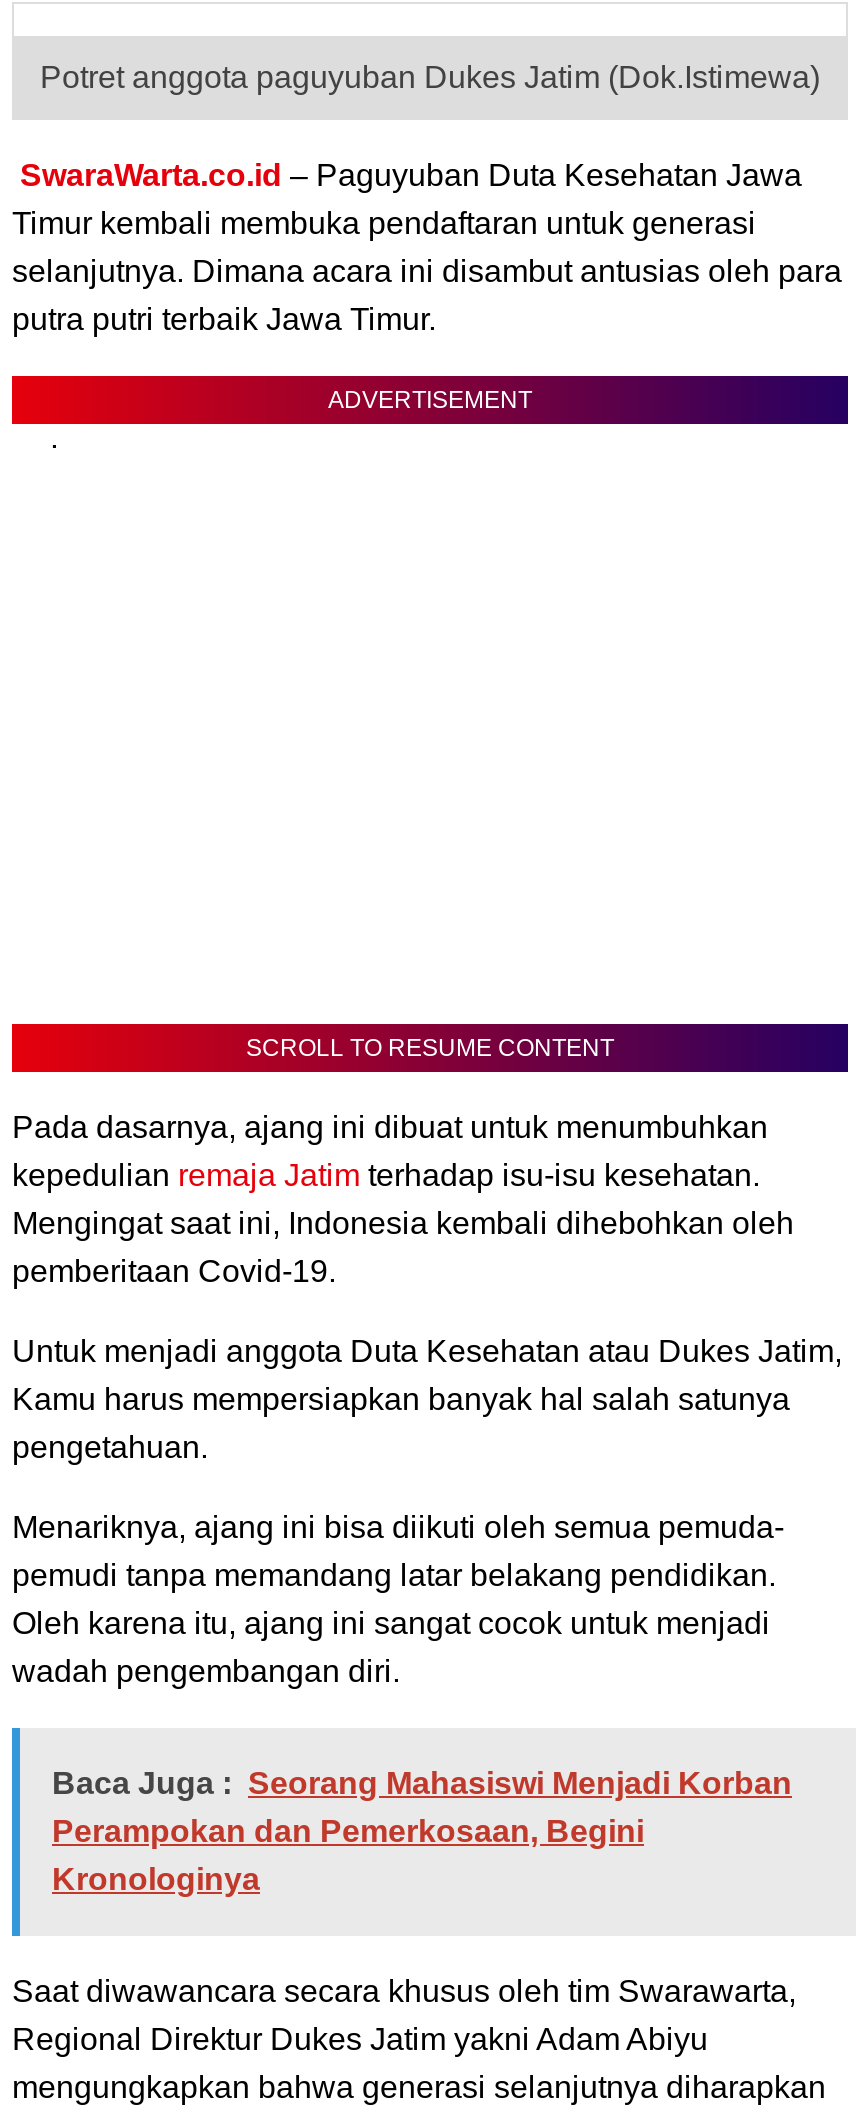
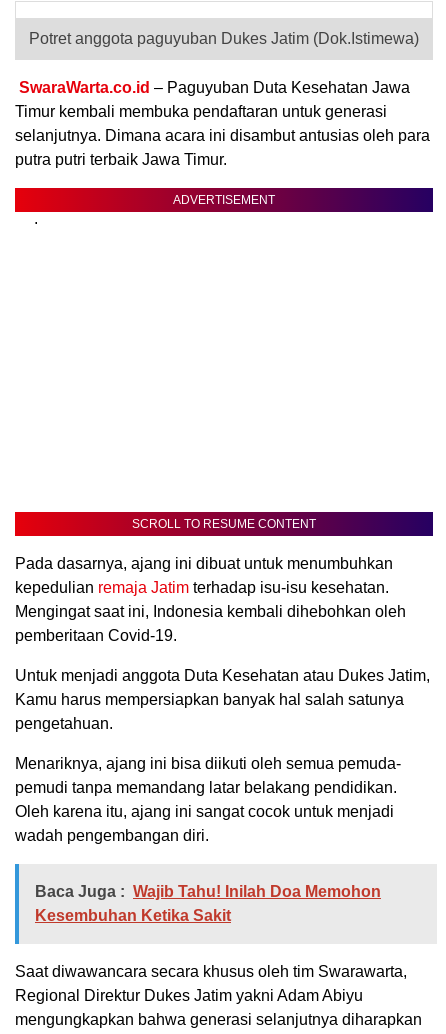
[52,1767,792,1897] Baca Juga : Seorang Mahasiswi Menjadi Korban | Perampokan dan Pemerkosaan, Begini | Kronologinya -> [35,883,381,924] Baca Juga : Wajib Tahu! Inilah Doa Memohon | Kesembuhan Ketika Sakit

